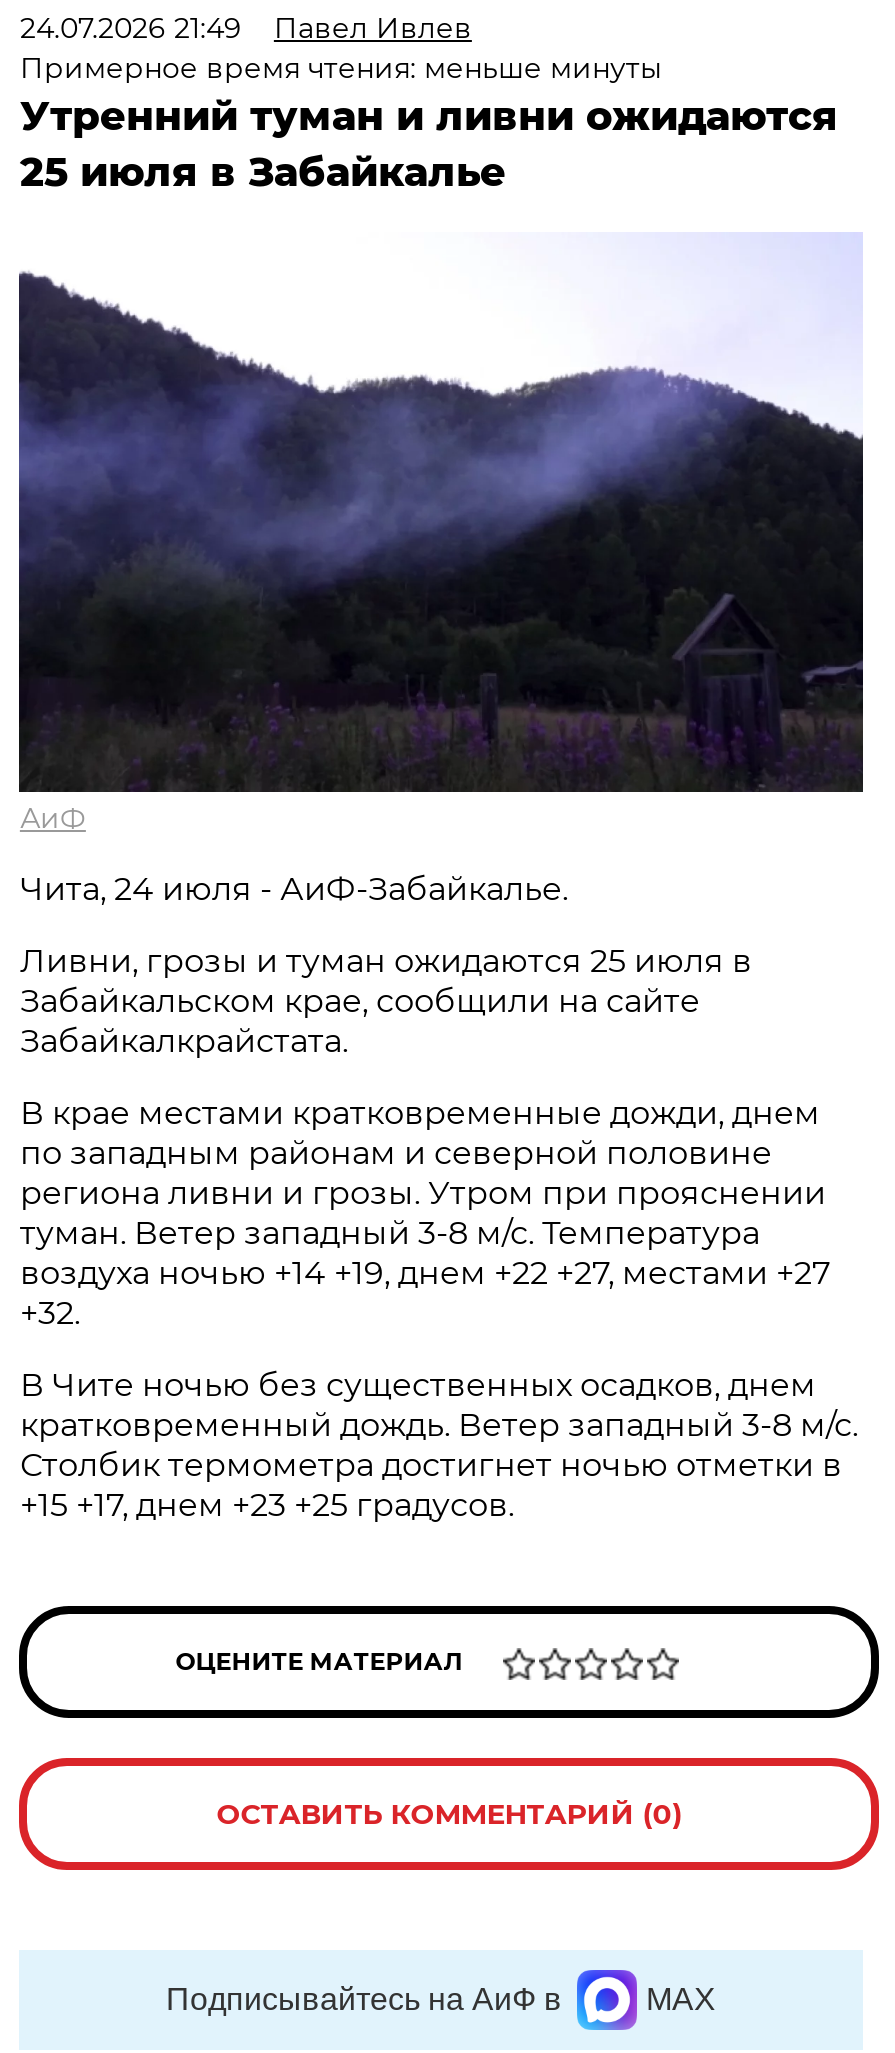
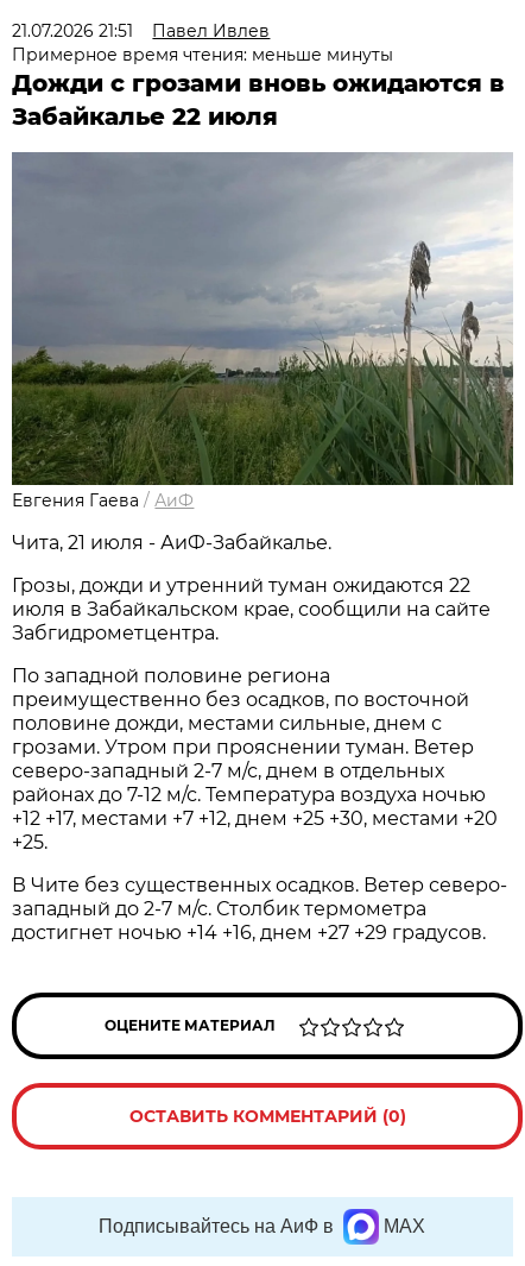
[20,10,472,46] 24.07.2026 21:49 Павел Ивлев -> [12,20,270,42] 21.07.2026 21:51 Павел Ивлев
[20,92,838,196] Утренний туман и ливни ожидаются | 25 июля в Забайкалье -> [12,69,505,131] Дожди с грозами вновь ожидаются в | Забайкалье 22 июля
[19,232,865,836] [image] | АиФ -> [11,152,514,511] [image] | Евгения Гаева / АиФ
[20,870,568,908] Чита, 24 июля - АиФ-Забайкалье. -> [12,531,332,554] Чита, 21 июля - АиФ-Забайкалье.
[20,942,752,1060] Ливни, грозы и туман ожидаются 25 июля в | Забайкальском крае, сообщили на сайте | Забайкалкрайстата. -> [12,574,491,644] Грозы, дожди и утренний туман ожидаются 22 | июля в Забайкальском крае, сообщили на сайте | Забгидрометцентра.
[20,1094,830,1332] В крае местами кратковременные дожди, днем | по западным районам и северной половине | региона ливни и грозы. Утром при прояснении | туман. Ветер западный 3-8 м/с. Температура | воздуха ночью +14 +19, днем +22 +27, местами +27 | +32. -> [12,665,498,854] По западной половине региона | преимущественно без осадков, по восточной | половине дожди, местами сильные, днем с | грозами. Утром при прояснении туман. Ветер | северо-западный 2-7 м/с, днем в отдельных | районах до 7-12 м/с. Температура воздуха ночью | +12 +17, местами +7 +12, днем +25 +30, местами +20 | +25.
[20,1366,858,1524] В Чите ночью без существенных осадков, днем | кратковременный дождь. Ветер западный 3-8 м/с. | Столбик термометра достигнет ночью отметки в | +15 +17, днем +23 +25 градусов. -> [12,874,508,944] В Чите без существенных осадков. Ветер северо- | западный до 2-7 м/с. Столбик термометра | достигнет ночью +14 +16, днем +27 +29 градусов.

